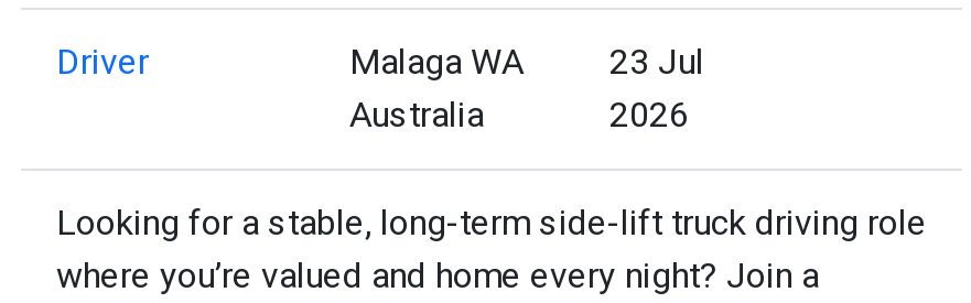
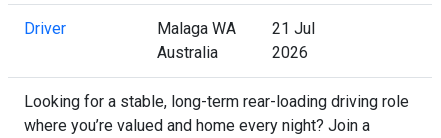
[609,40,704,82] 23 Jul -> [272,19,315,38] 21 Jul
[56,201,927,243] Looking for a stable, long-term side-lift truck driving role -> [24,92,409,111] Looking for a stable, long-term rear-loading driving role

